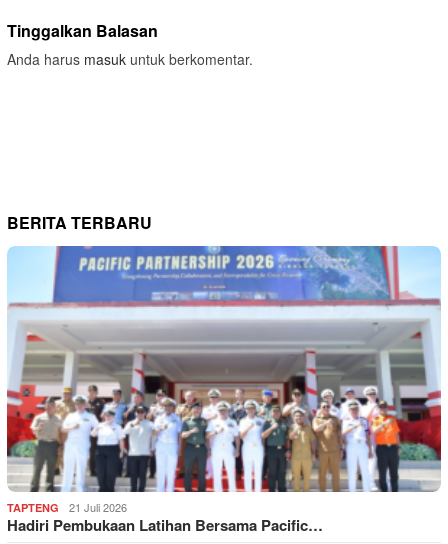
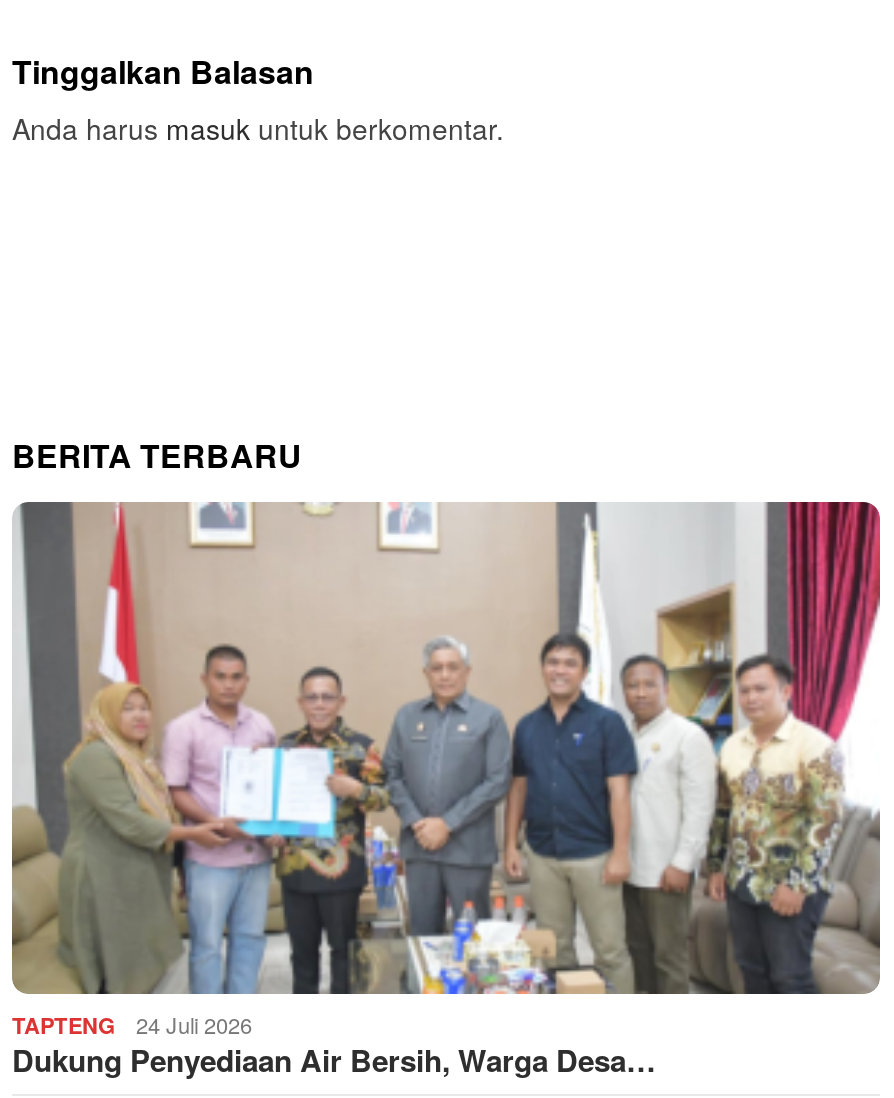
[6,245,442,536] [image] | 21 Juli 2026 | Hadiri Pembukaan Latihan Bersama Pacific… -> [10,500,882,1081] [image] | 24 Juli 2026 | Dukung Penyediaan Air Bersih, Warga Desa…

